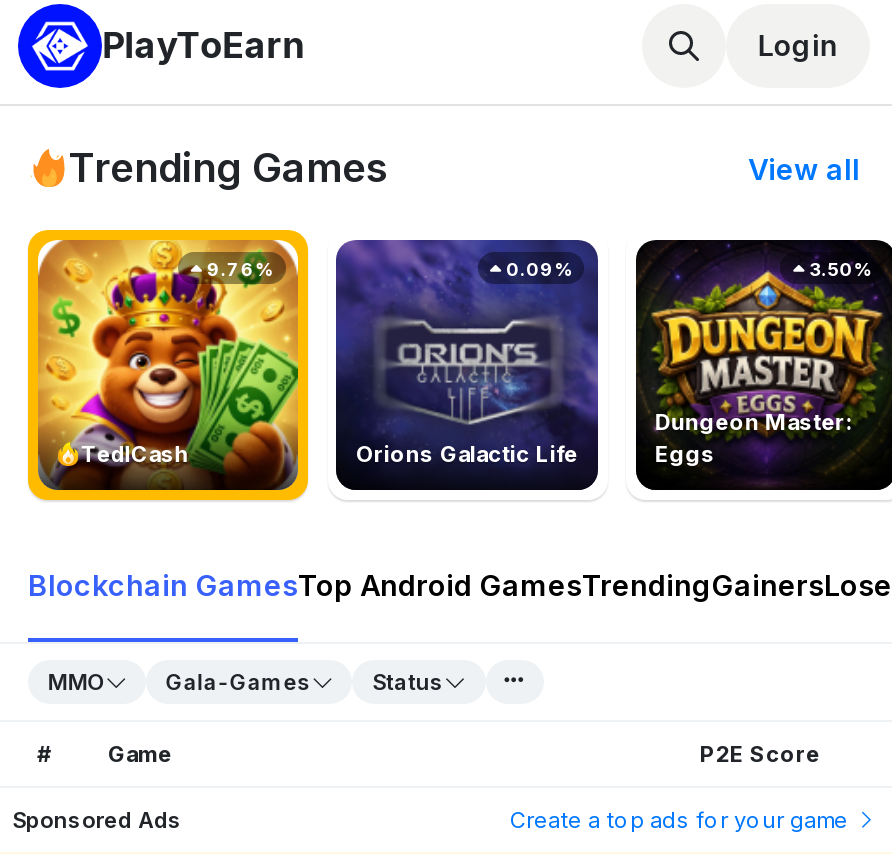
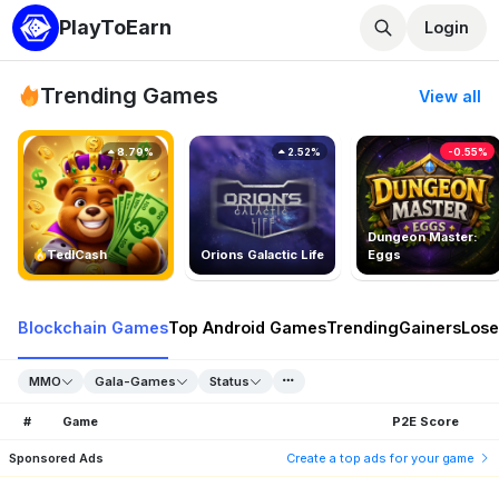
[203,258,273,280] 9.76% -> [115,145,154,158] 8.79%
[502,258,572,280] 0.09% -> [285,145,321,158] 2.52%
[805,258,871,280] 3.50% -> [447,145,487,158] -0.55%

